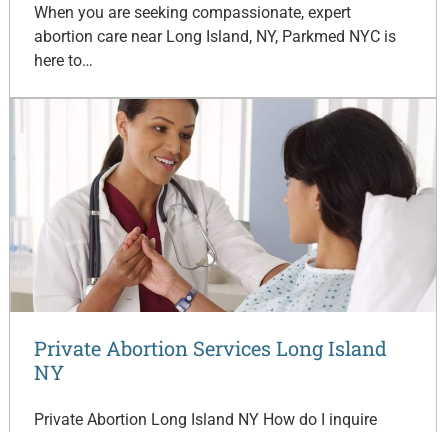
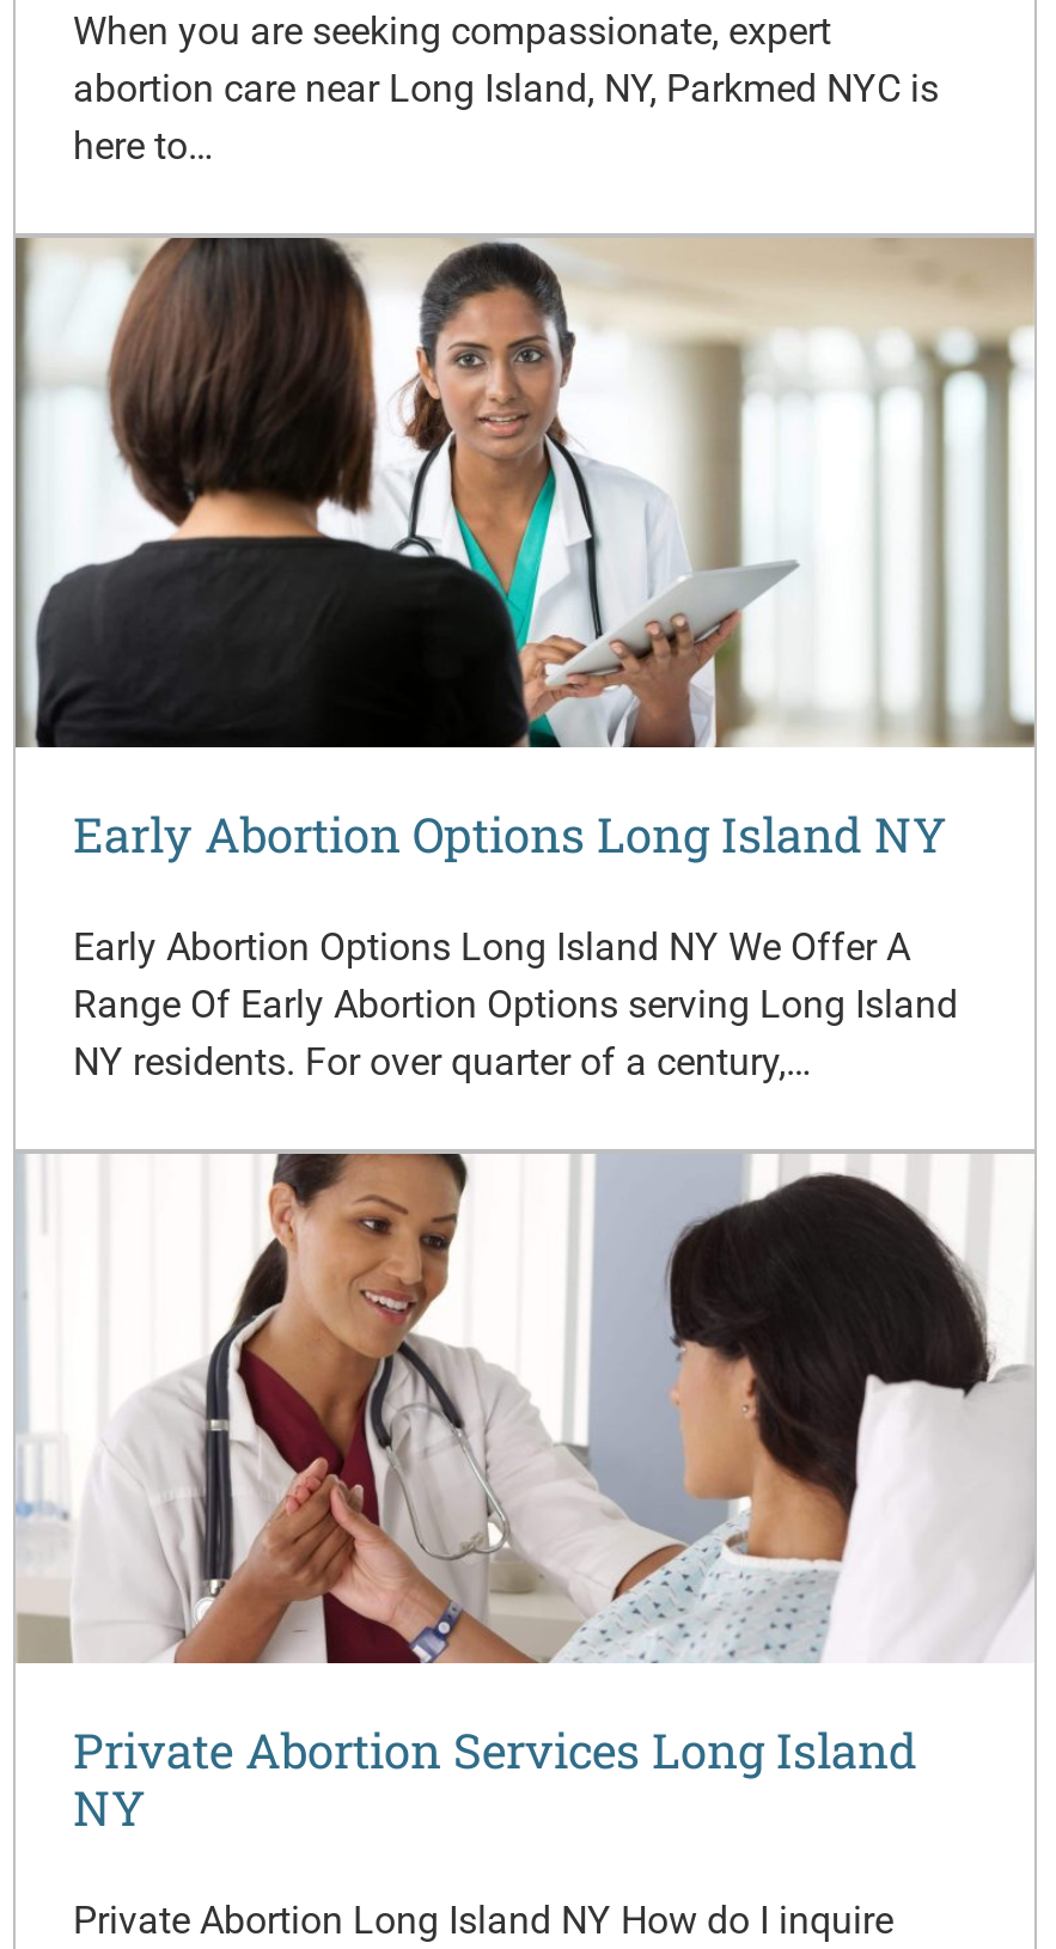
none -> [16,234,1037,1083] [image] | Early Abortion Options Long Island NY | Early Abortion Options Long Island NY We Offer A | Range Of Early Abortion Options serving Long Island | NY residents. For over quarter of a century,…

